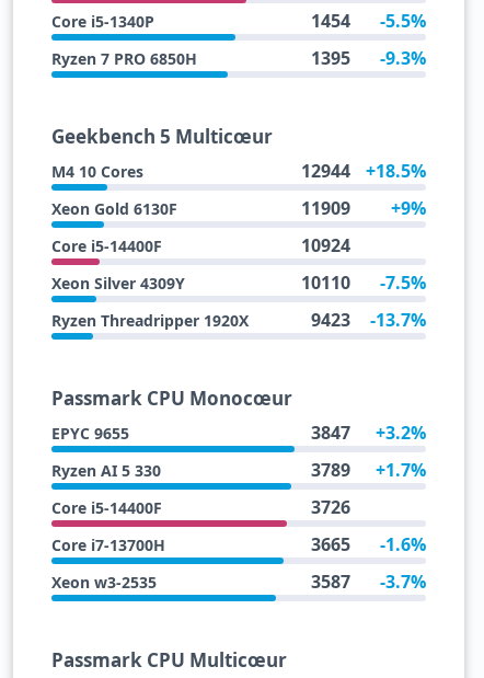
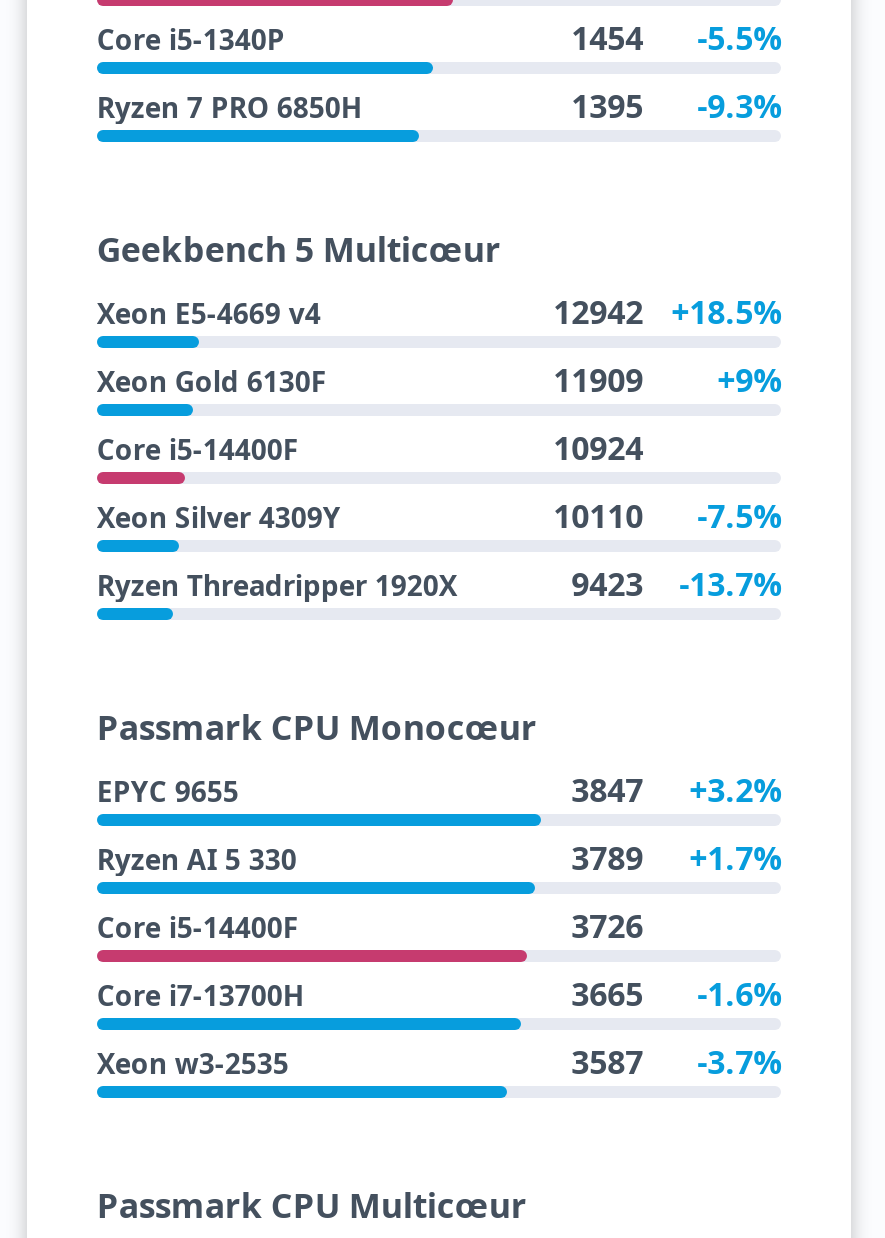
[51,159,351,183] M4 10 Cores | 12944 -> [97,290,643,334] Xeon E5-4669 v4 | 12942

